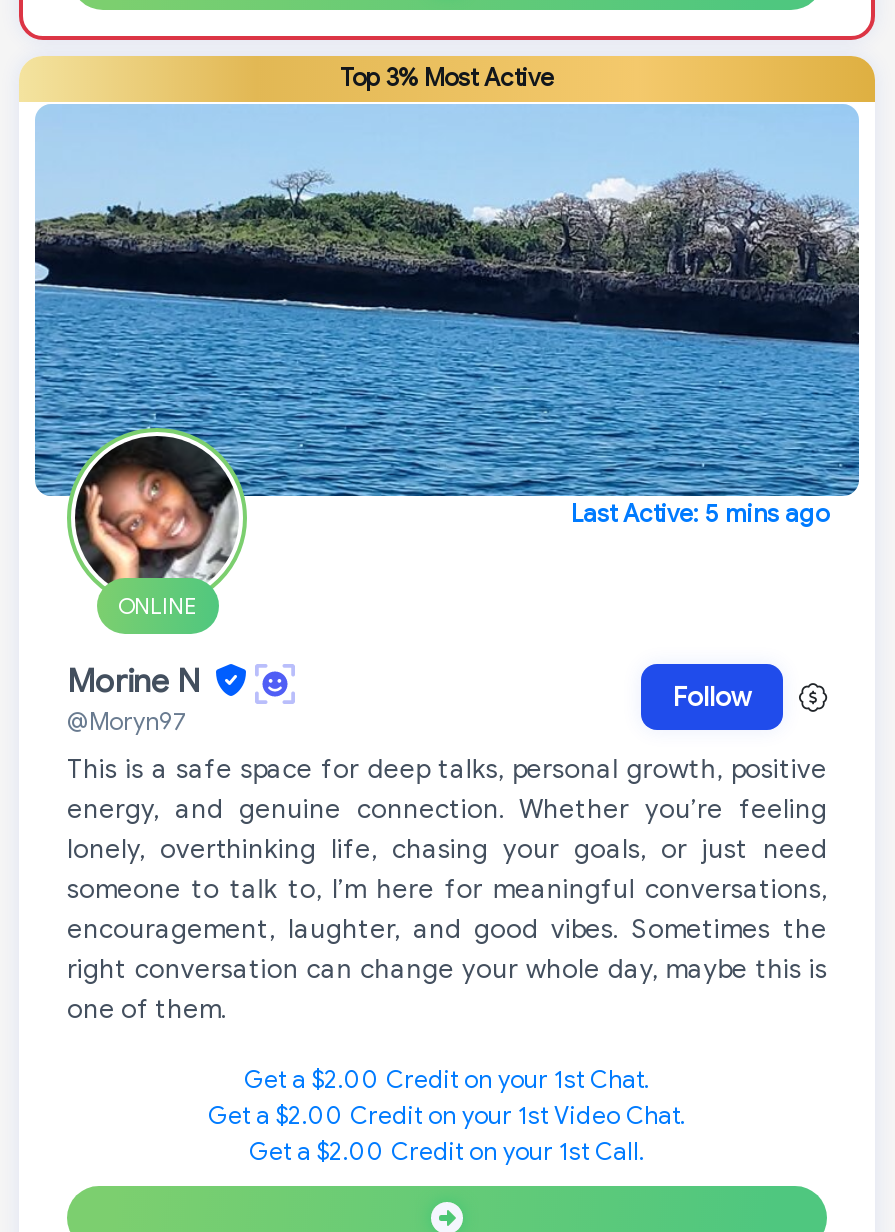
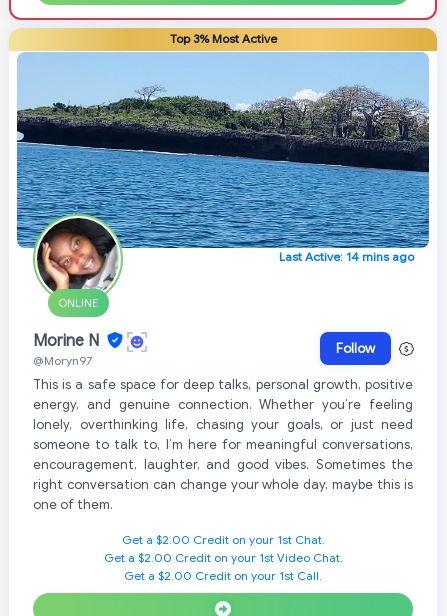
[571,498,829,528] Last Active: 5 mins ago -> [279,249,414,264] Last Active: 14 mins ago

